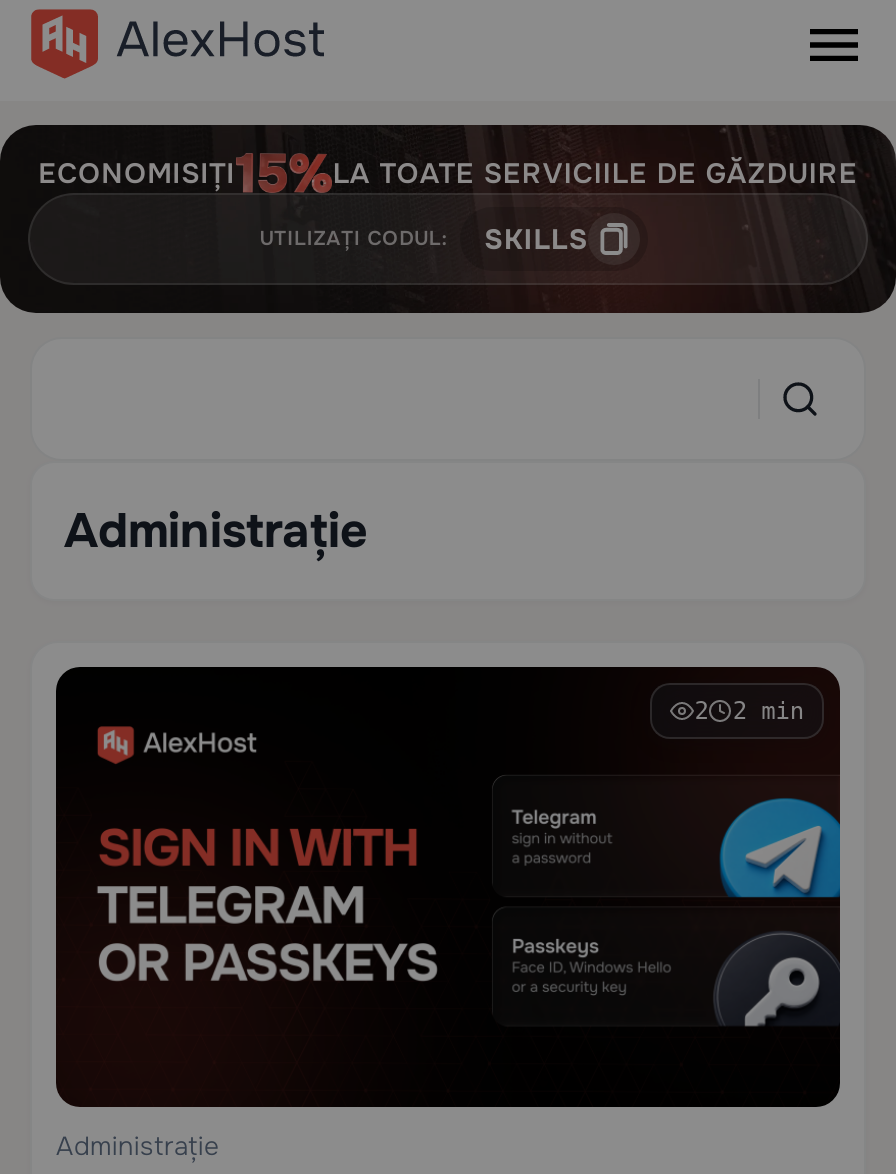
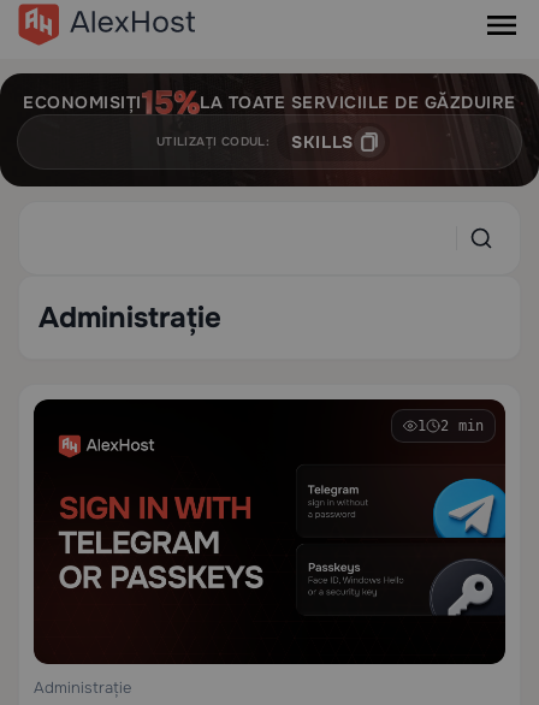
[695,697,804,725] 2 2 min -> [418,417,484,434] 1 2 min

